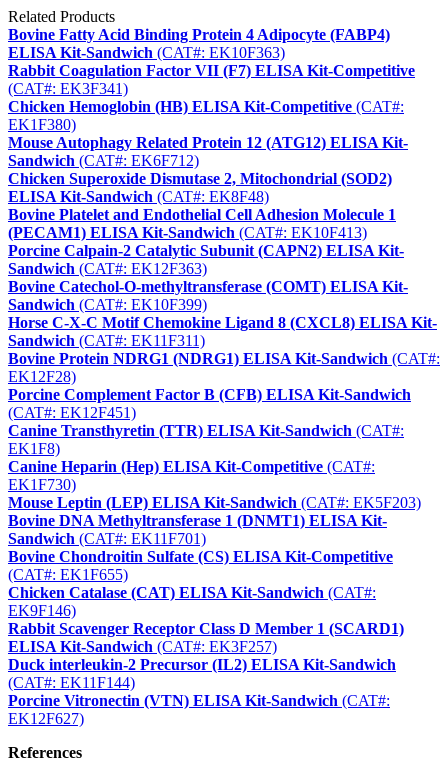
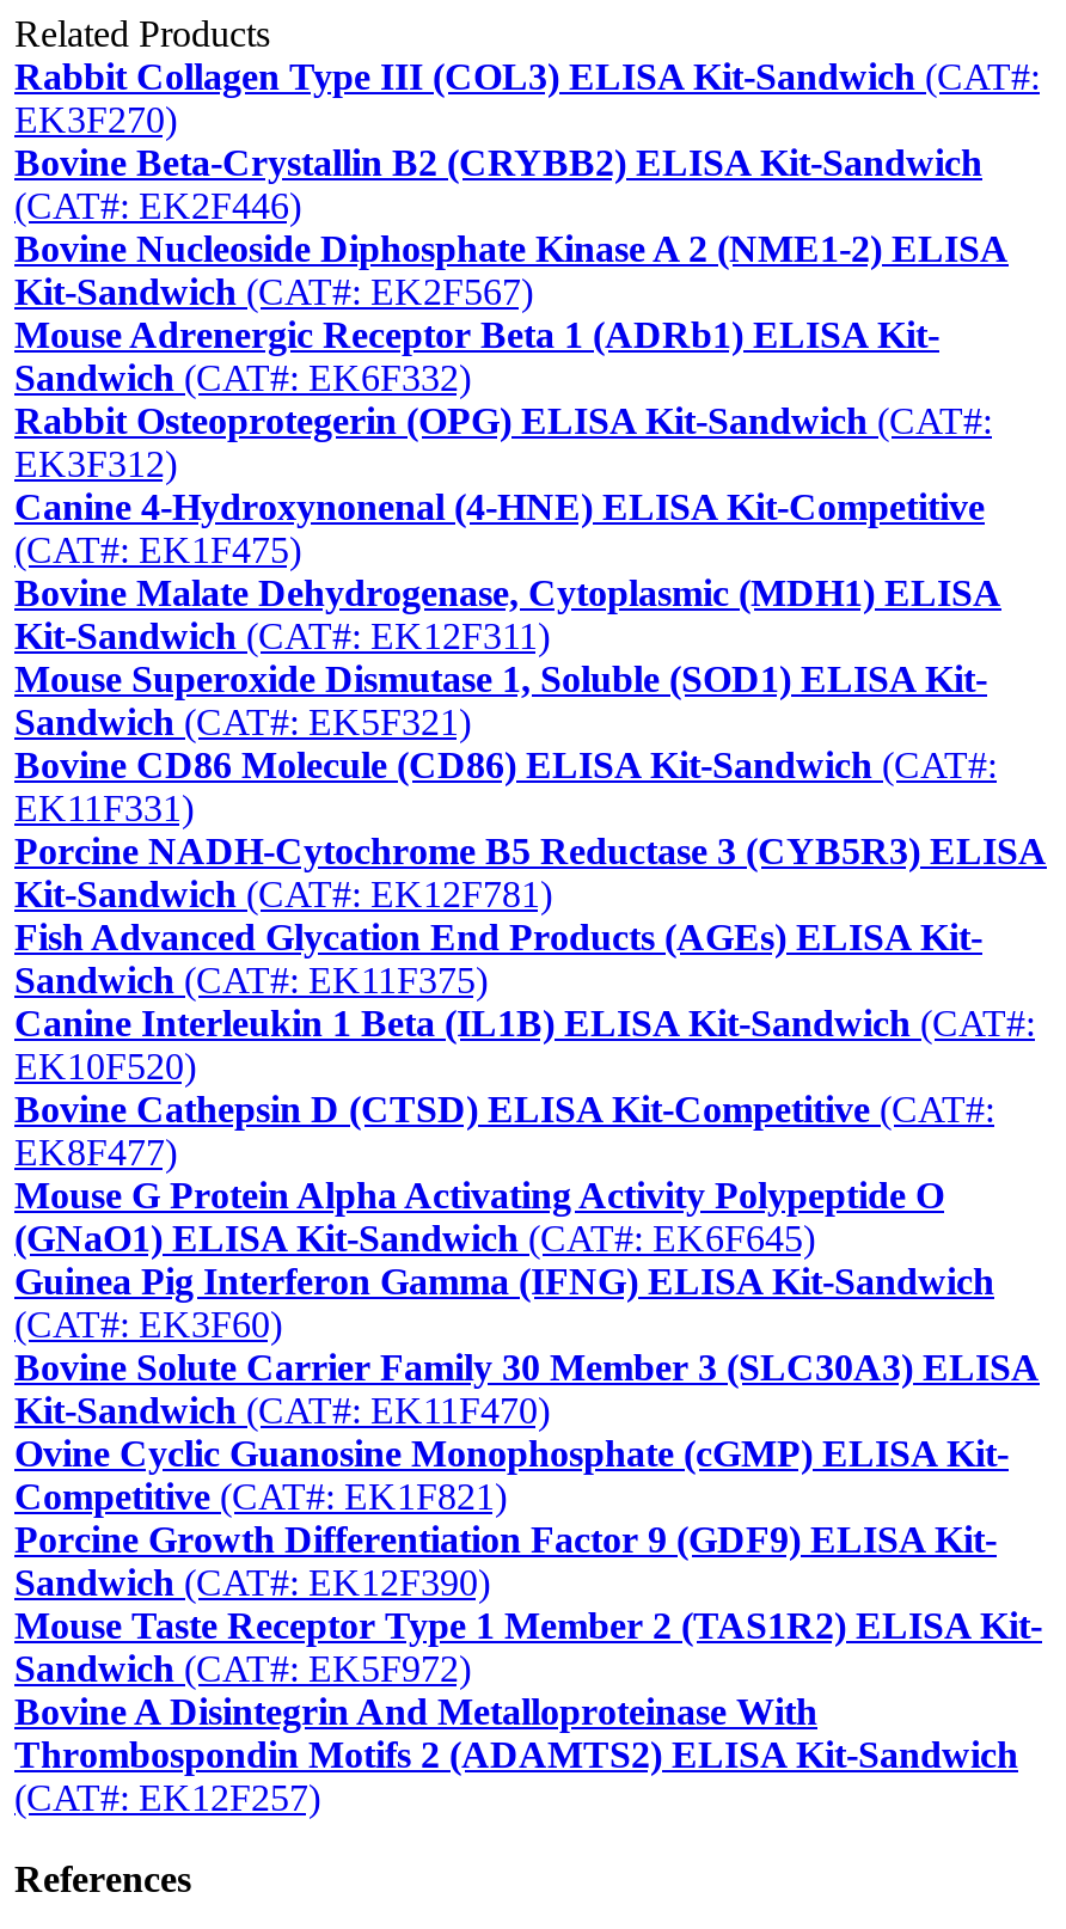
[8,26,440,727] Bovine Fatty Acid Binding Protein 4 Adipocyte (FABP4) | ELISA Kit-Sandwich (CAT#: EK10F363) | Rabbit Coagulation Factor VII (F7) ELISA Kit-Competitive | (CAT#: EK3F341) | Chicken Hemoglobin (HB) ELISA Kit-Competitive (CAT#: | EK1F380) | Mouse Autophagy Related Protein 12 (ATG12) ELISA Kit- | Sandwich (CAT#: EK6F712) | Chicken Superoxide Dismutase 2, Mitochondrial (SOD2) | ELISA Kit-Sandwich (CAT#: EK8F48) | Bovine Platelet and Endothelial Cell Adhesion Molecule 1 | (PECAM1) ELISA Kit-Sandwich (CAT#: EK10F413) | Porcine Calpain-2 Catalytic Subunit (CAPN2) ELISA Kit- | Sandwich (CAT#: EK12F363) | Bovine Catechol-O-methyltransferase (COMT) ELISA Kit- | Sandwich (CAT#: EK10F399) | Horse C-X-C Motif Chemokine Ligand 8 (CXCL8) ELISA Kit- | Sandwich (CAT#: EK11F311) | Bovine Protein NDRG1 (NDRG1) ELISA Kit-Sandwich (CAT#: | EK12F28) | Porcine Complement Factor B (CFB) ELISA Kit-Sandwich | (CAT#: EK12F451) | Canine Transthyretin (TTR) ELISA Kit-Sandwich (CAT#: | EK1F8) | Canine Heparin (Hep) ELISA Kit-Competitive (CAT#: | EK1F730) | Mouse Leptin (LEP) ELISA Kit-Sandwich (CAT#: EK5F203) | Bovine DNA Methyltransferase 1 (DNMT1) ELISA Kit- | Sandwich (CAT#: EK11F701) | Bovine Chondroitin Sulfate (CS) ELISA Kit-Competitive | (CAT#: EK1F655) | Chicken Catalase (CAT) ELISA Kit-Sandwich (CAT#: | EK9F146) | Rabbit Scavenger Receptor Class D Member 1 (SCARD1) | ELISA Kit-Sandwich (CAT#: EK3F257) | Duck interleukin-2 Precursor (IL2) ELISA Kit-Sandwich | (CAT#: EK11F144) | Porcine Vitronectin (VTN) ELISA Kit-Sandwich (CAT#: | EK12F627) -> [14,57,1047,1819] Rabbit Collagen Type III (COL3) ELISA Kit-Sandwich (CAT#: | EK3F270) | Bovine Beta-Crystallin B2 (CRYBB2) ELISA Kit-Sandwich | (CAT#: EK2F446) | Bovine Nucleoside Diphosphate Kinase A 2 (NME1-2) ELISA | Kit-Sandwich (CAT#: EK2F567) | Mouse Adrenergic Receptor Beta 1 (ADRb1) ELISA Kit- | Sandwich (CAT#: EK6F332) | Rabbit Osteoprotegerin (OPG) ELISA Kit-Sandwich (CAT#: | EK3F312) | Canine 4-Hydroxynonenal (4-HNE) ELISA Kit-Competitive | (CAT#: EK1F475) | Bovine Malate Dehydrogenase, Cytoplasmic (MDH1) ELISA | Kit-Sandwich (CAT#: EK12F311) | Mouse Superoxide Dismutase 1, Soluble (SOD1) ELISA Kit- | Sandwich(CAT#: EK5F321) | Bovine CD86 Molecule (CD86) ELISA Kit-Sandwich (CAT#: | EK11F331) | Porcine NADH-Cytochrome B5 Reductase 3 (CYB5R3) ELISA | Kit-Sandwich (CAT#: EK12F781) | Fish Advanced Glycation End Products (AGEs) ELISA Kit- | Sandwich (CAT#: EK11F375) | Canine Interleukin 1 Beta (IL1B) ELISA Kit-Sandwich (CAT#: | EK10F520) | Bovine Cathepsin D (CTSD) ELISA Kit-Competitive (CAT#: | EK8F477) | Mouse G Protein Alpha Activating Activity Polypeptide O | (GNaO1) ELISA Kit-Sandwich (CAT#: EK6F645) | Guinea Pig Interferon Gamma (IFNG) ELISA Kit-Sandwich | (CAT#: EK3F60) | Bovine Solute Carrier Family 30 Member 3 (SLC30A3) ELISA | Kit-Sandwich (CAT#: EK11F470) | Ovine Cyclic Guanosine Monophosphate (cGMP) ELISA Kit- | Competitive (CAT#: EK1F821) | Porcine Growth Differentiation Factor 9 (GDF9) ELISA Kit- | Sandwich (CAT#: EK12F390) | Mouse Taste Receptor Type 1 Member 2 (TAS1R2) ELISA Kit- | Sandwich (CAT#: EK5F972) | Bovine A Disintegrin And Metalloproteinase With | Thrombospondin Motifs 2 (ADAMTS2) ELISA Kit-Sandwich | (CAT#: EK12F257)

